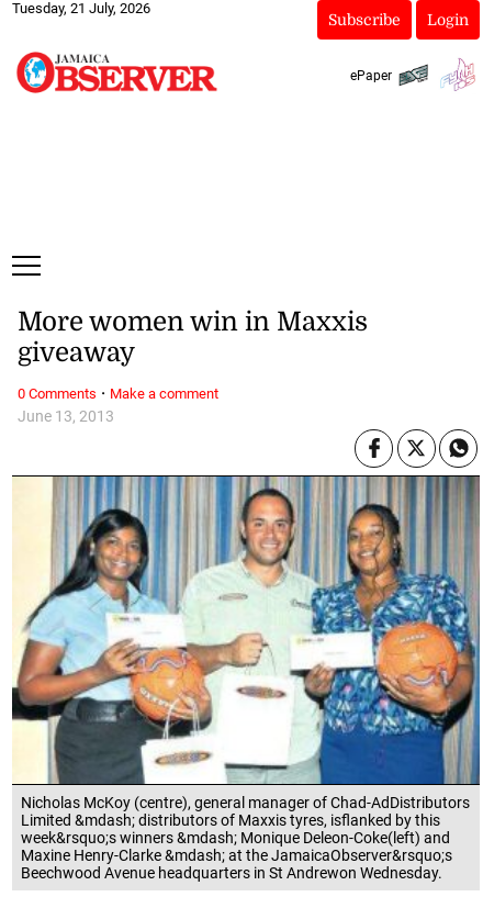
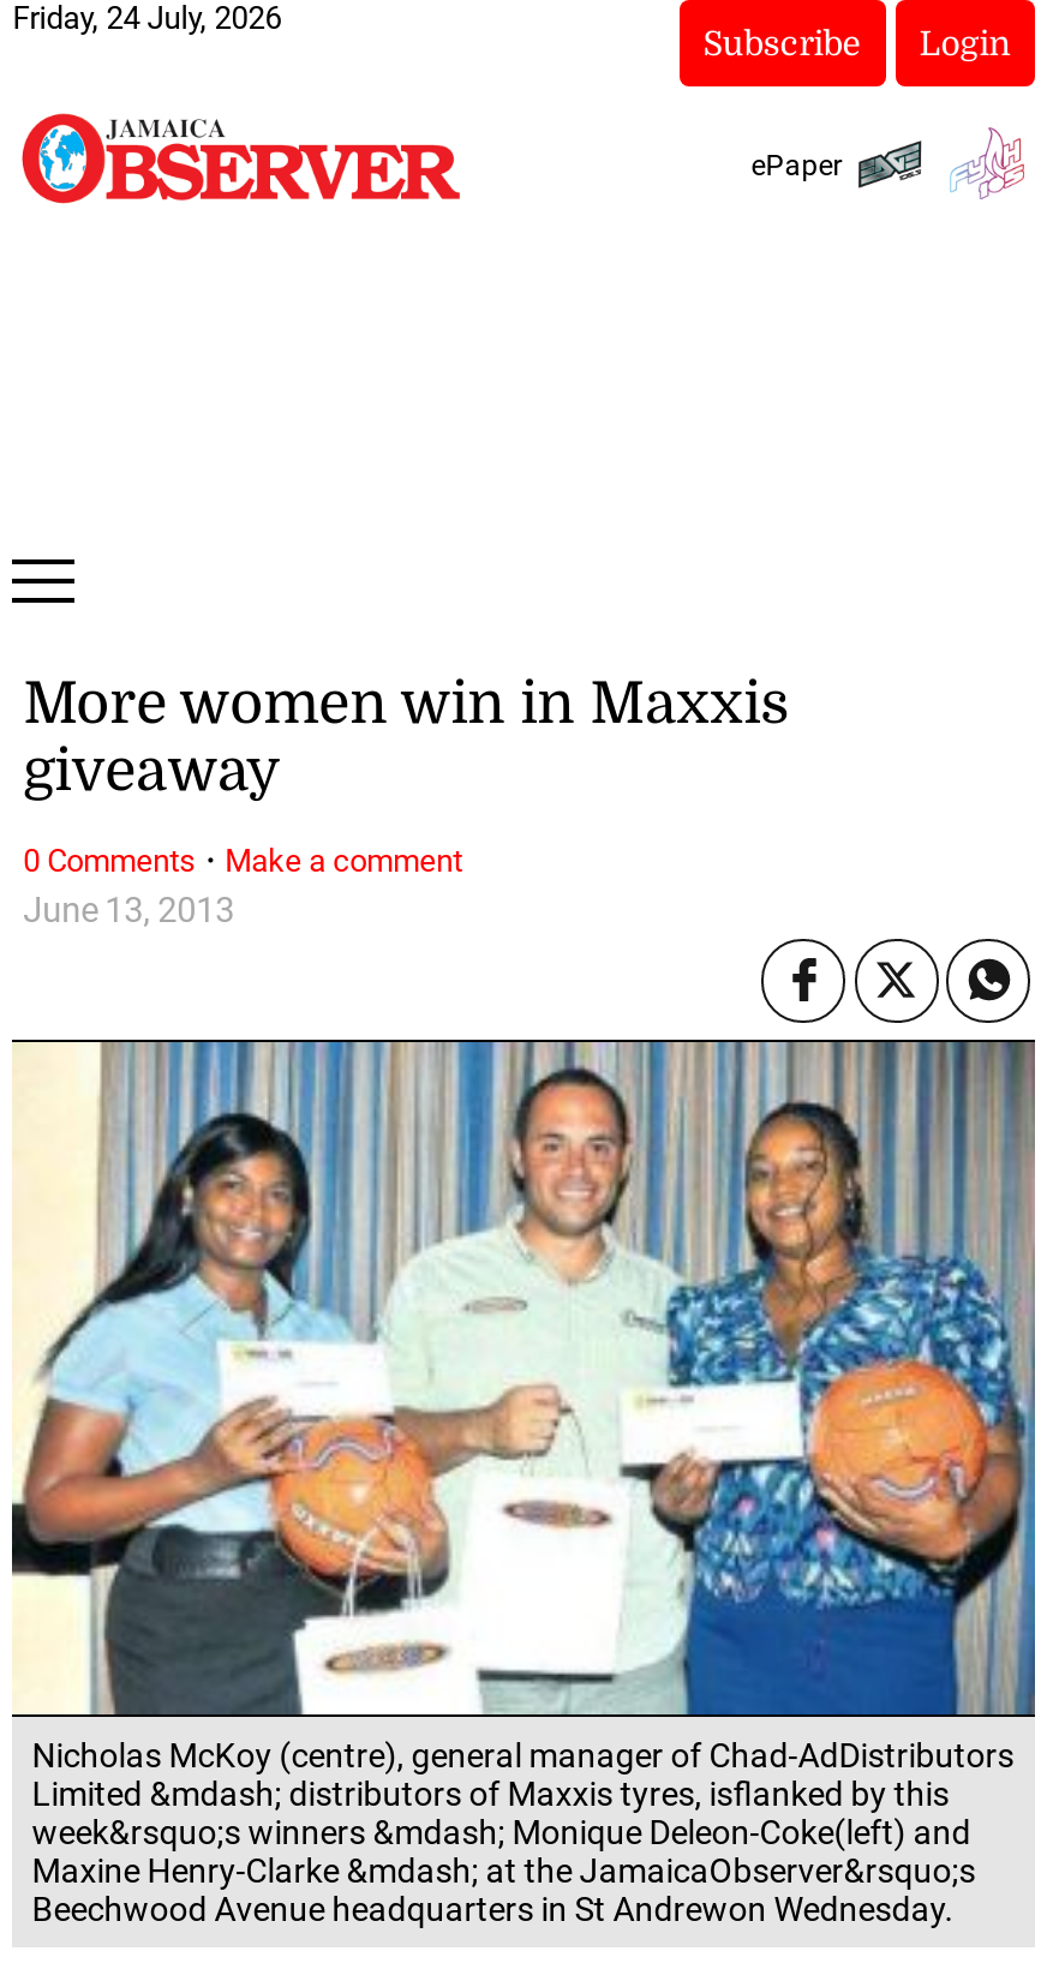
[12,0,151,16] Tuesday, 21 July, 2026 -> [12,0,281,36] Friday, 24 July, 2026

